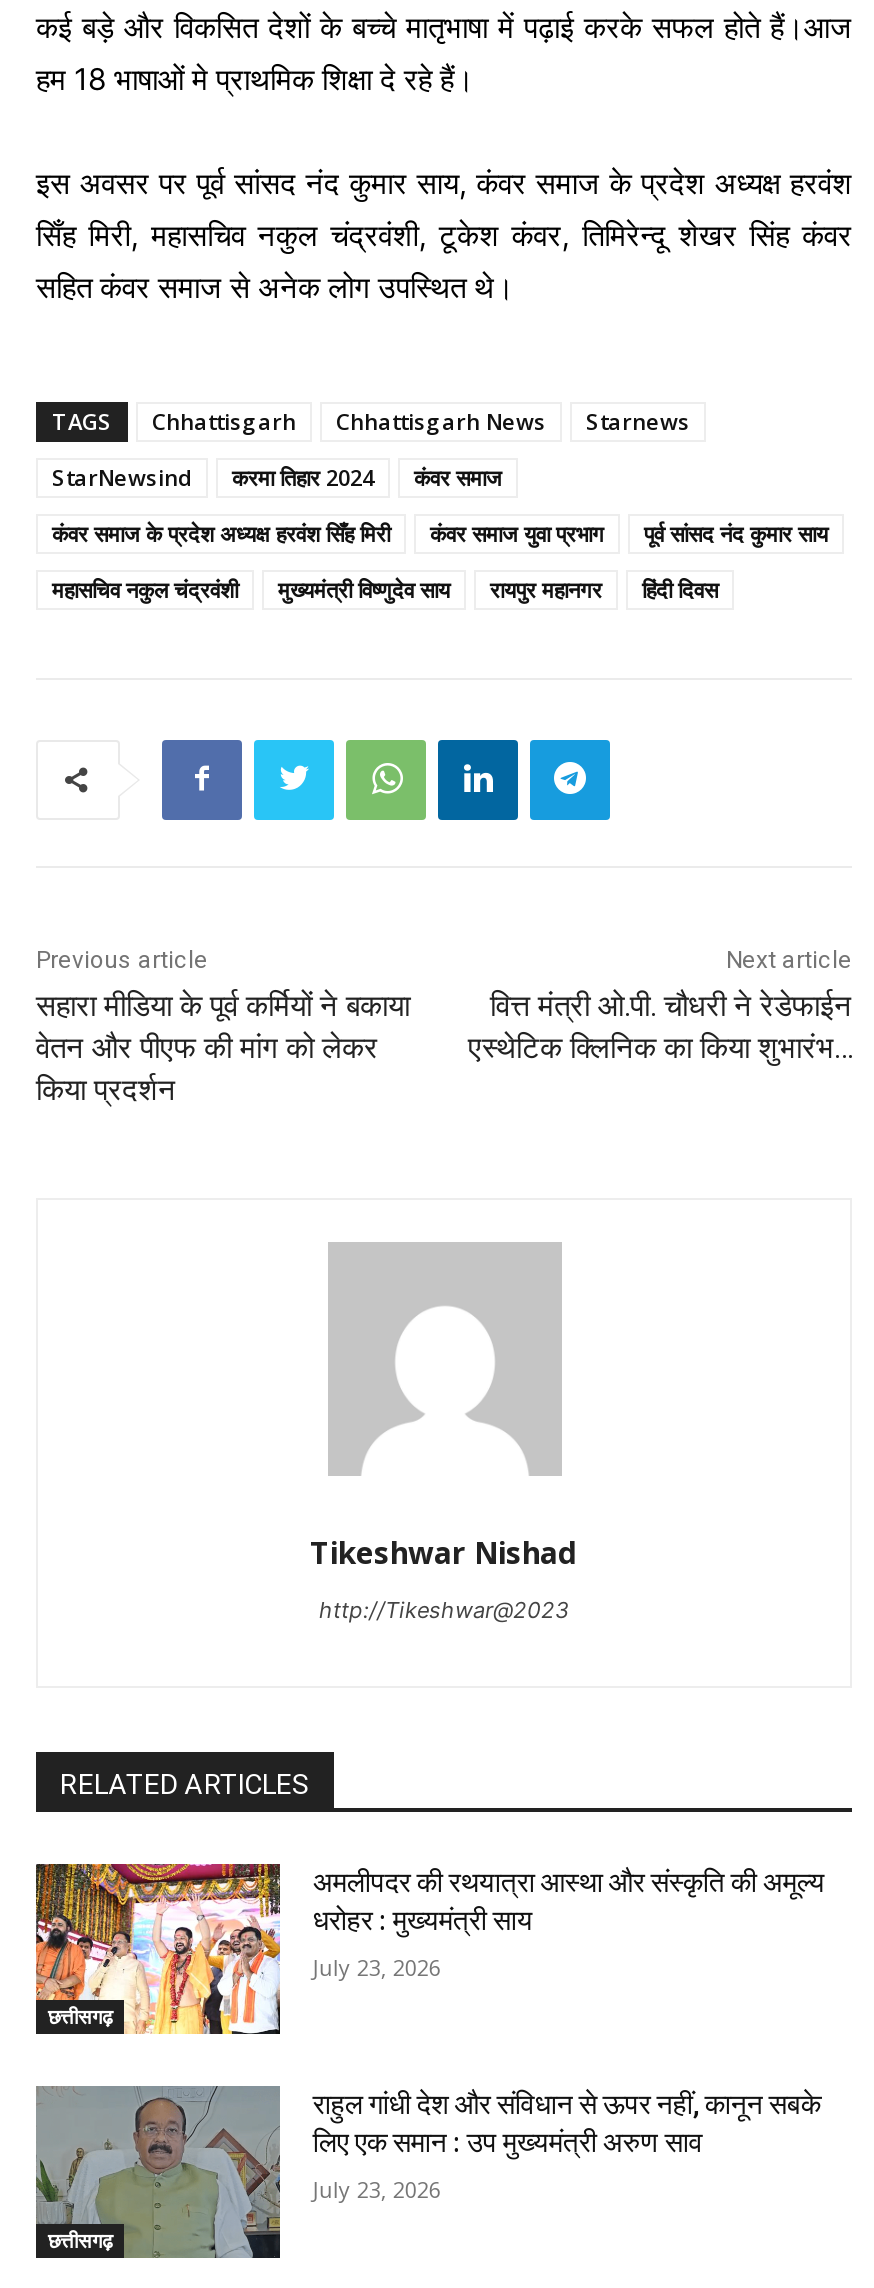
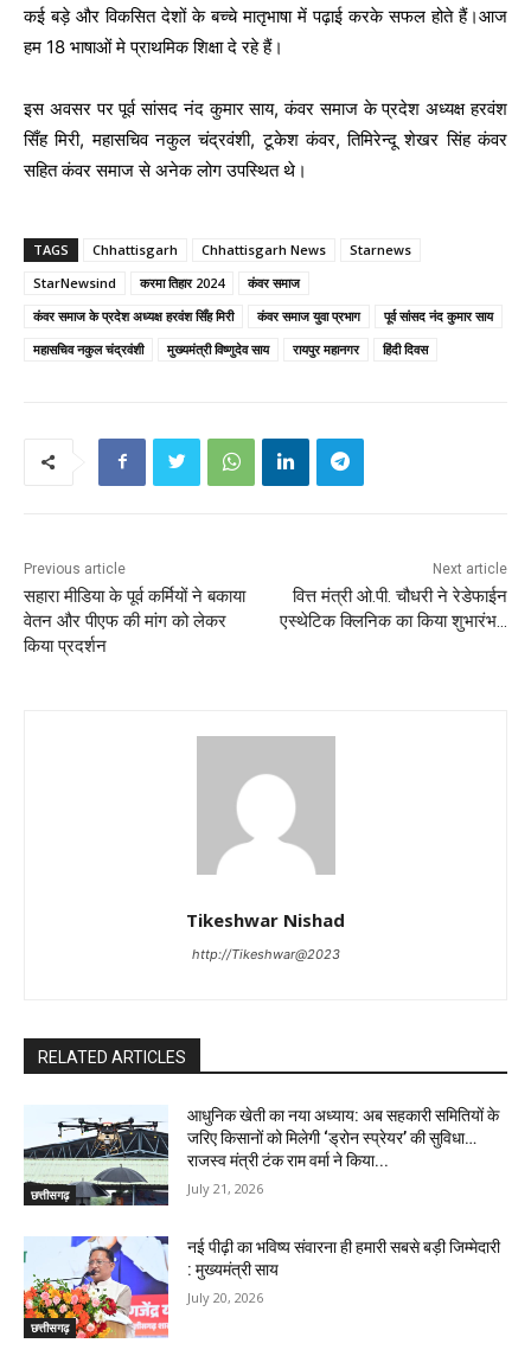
[34,1862,825,2036] [image] | अमलीपदर की रथयात्रा आस्था और संस्कृति की अमूल्य | धरोहर : मुख्यमंत्री साय -> [23,1105,499,1207] [image] | आधुनिक खेती का नया अध्याय: अब सहकारी समितियों के | जरिए किसानों को मिलेगी ‘ड्रोन स्प्रेयर’ की सुविधा… | राजस्व मंत्री टंक राम वर्मा ने किया...
[313,1951,441,1981] July 23, 2026 -> [188,1179,264,1197] July 21, 2026
[34,2084,821,2260] [image] | राहुल गांधी देश और संविधान से ऊपर नहीं, कानून सबके | लिए एक समान : उप मुख्यमंत्री अरुण साव -> [23,1235,501,1339] [image] | नई पीढ़ी का भविष्य संवारना ही हमारी सबसे बड़ी जिम्मेदारी | : मुख्यमंत्री साय
[313,2175,441,2205] July 23, 2026 -> [188,1289,264,1307] July 20, 2026

